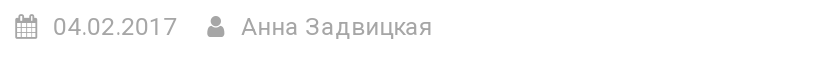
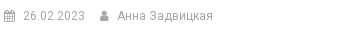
[53,12,177,40] 04.02.2017 -> [23,9,85,23] 26.02.2023

